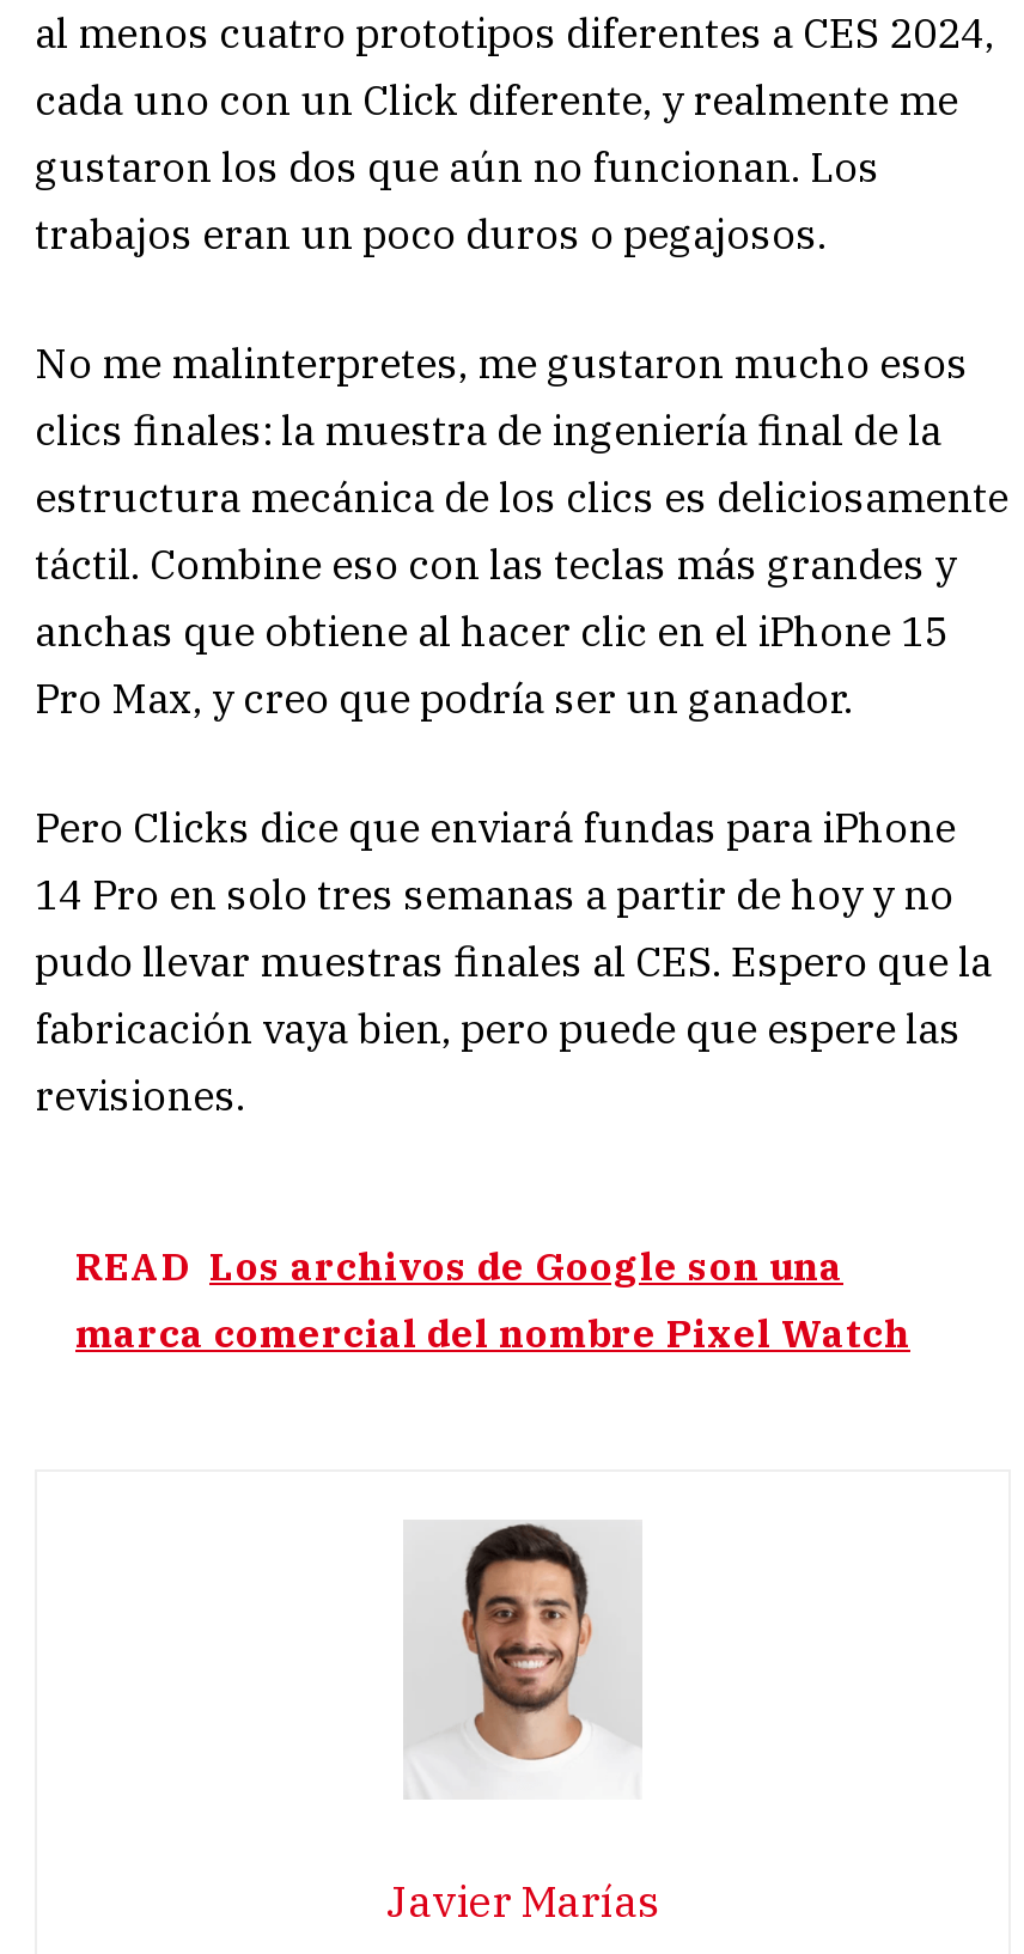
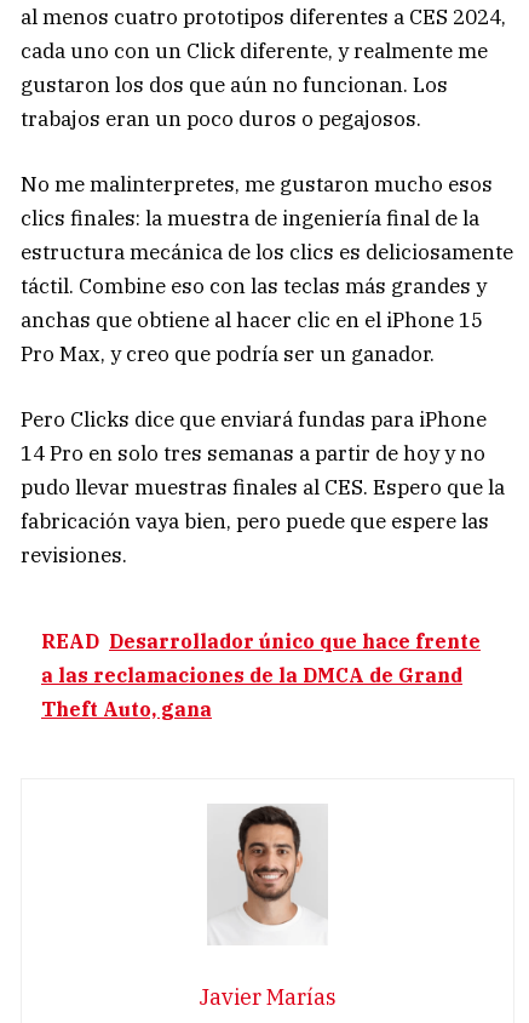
[75,1242,910,1357] READ Los archivos de Google son una | marca comercial del nombre Pixel Watch -> [41,629,481,721] READ Desarrollador único que hace frente | a las reclamaciones de la DMCA de Grand | Theft Auto, gana

